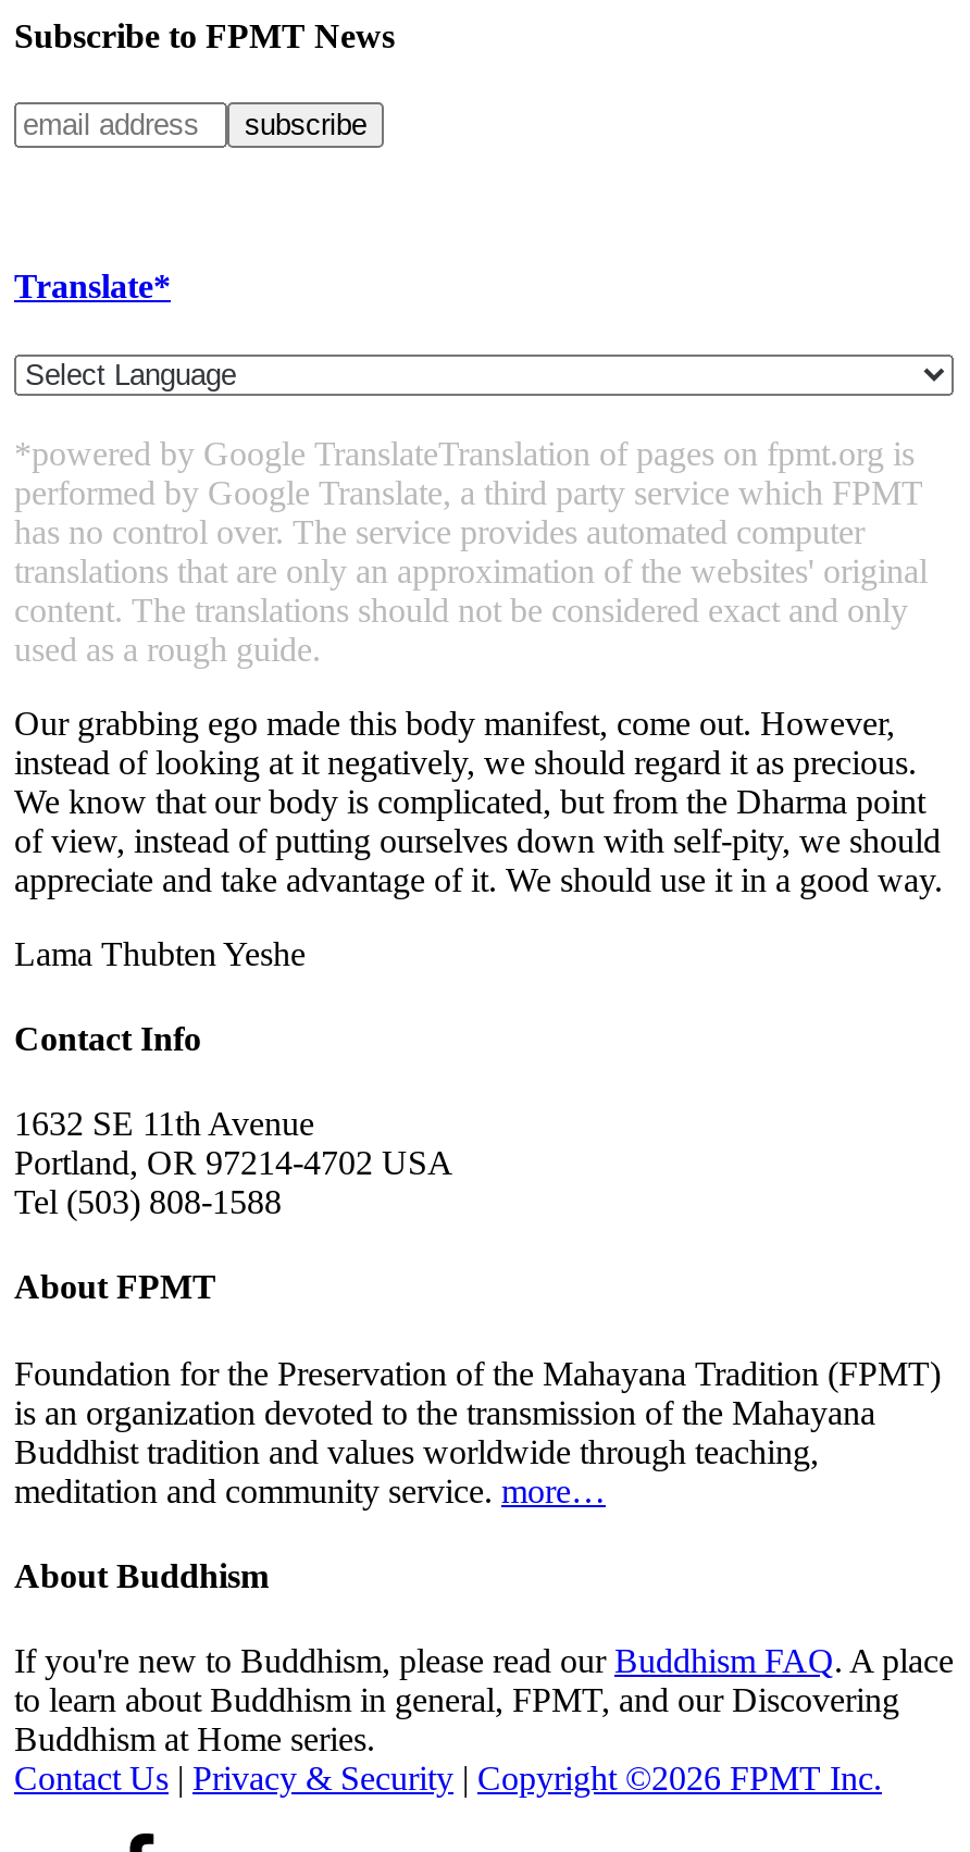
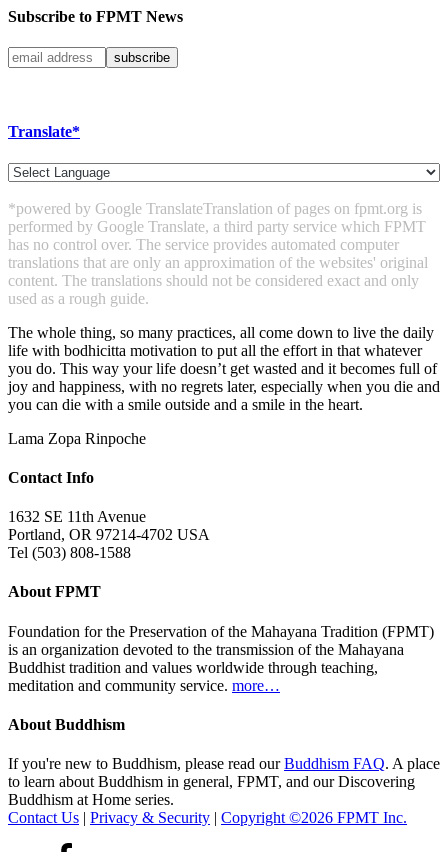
[14,704,943,897] Our grabbing ego made this body manifest, come out. However, | instead of looking at it negatively, we should regard it as precious. | We know that our body is complicated, but from the Dharma point | of view, instead of putting ourselves down with self-pity, we should | appreciate and take advantage of it. We should use it in a good way. -> [8,324,440,413] The whole thing, so many practices, all come down to live the daily | life with bodhicitta motivation to put all the effort in that whatever | you do. This way your life doesn’t get wasted and it becomes full of | joy and happiness, with no regrets later, especially when you die and | you can die with a smile outside and a smile in the heart.
[14,934,306,971] Lama Thubten Yeshe -> [8,430,146,447] Lama Zopa Rinpoche

